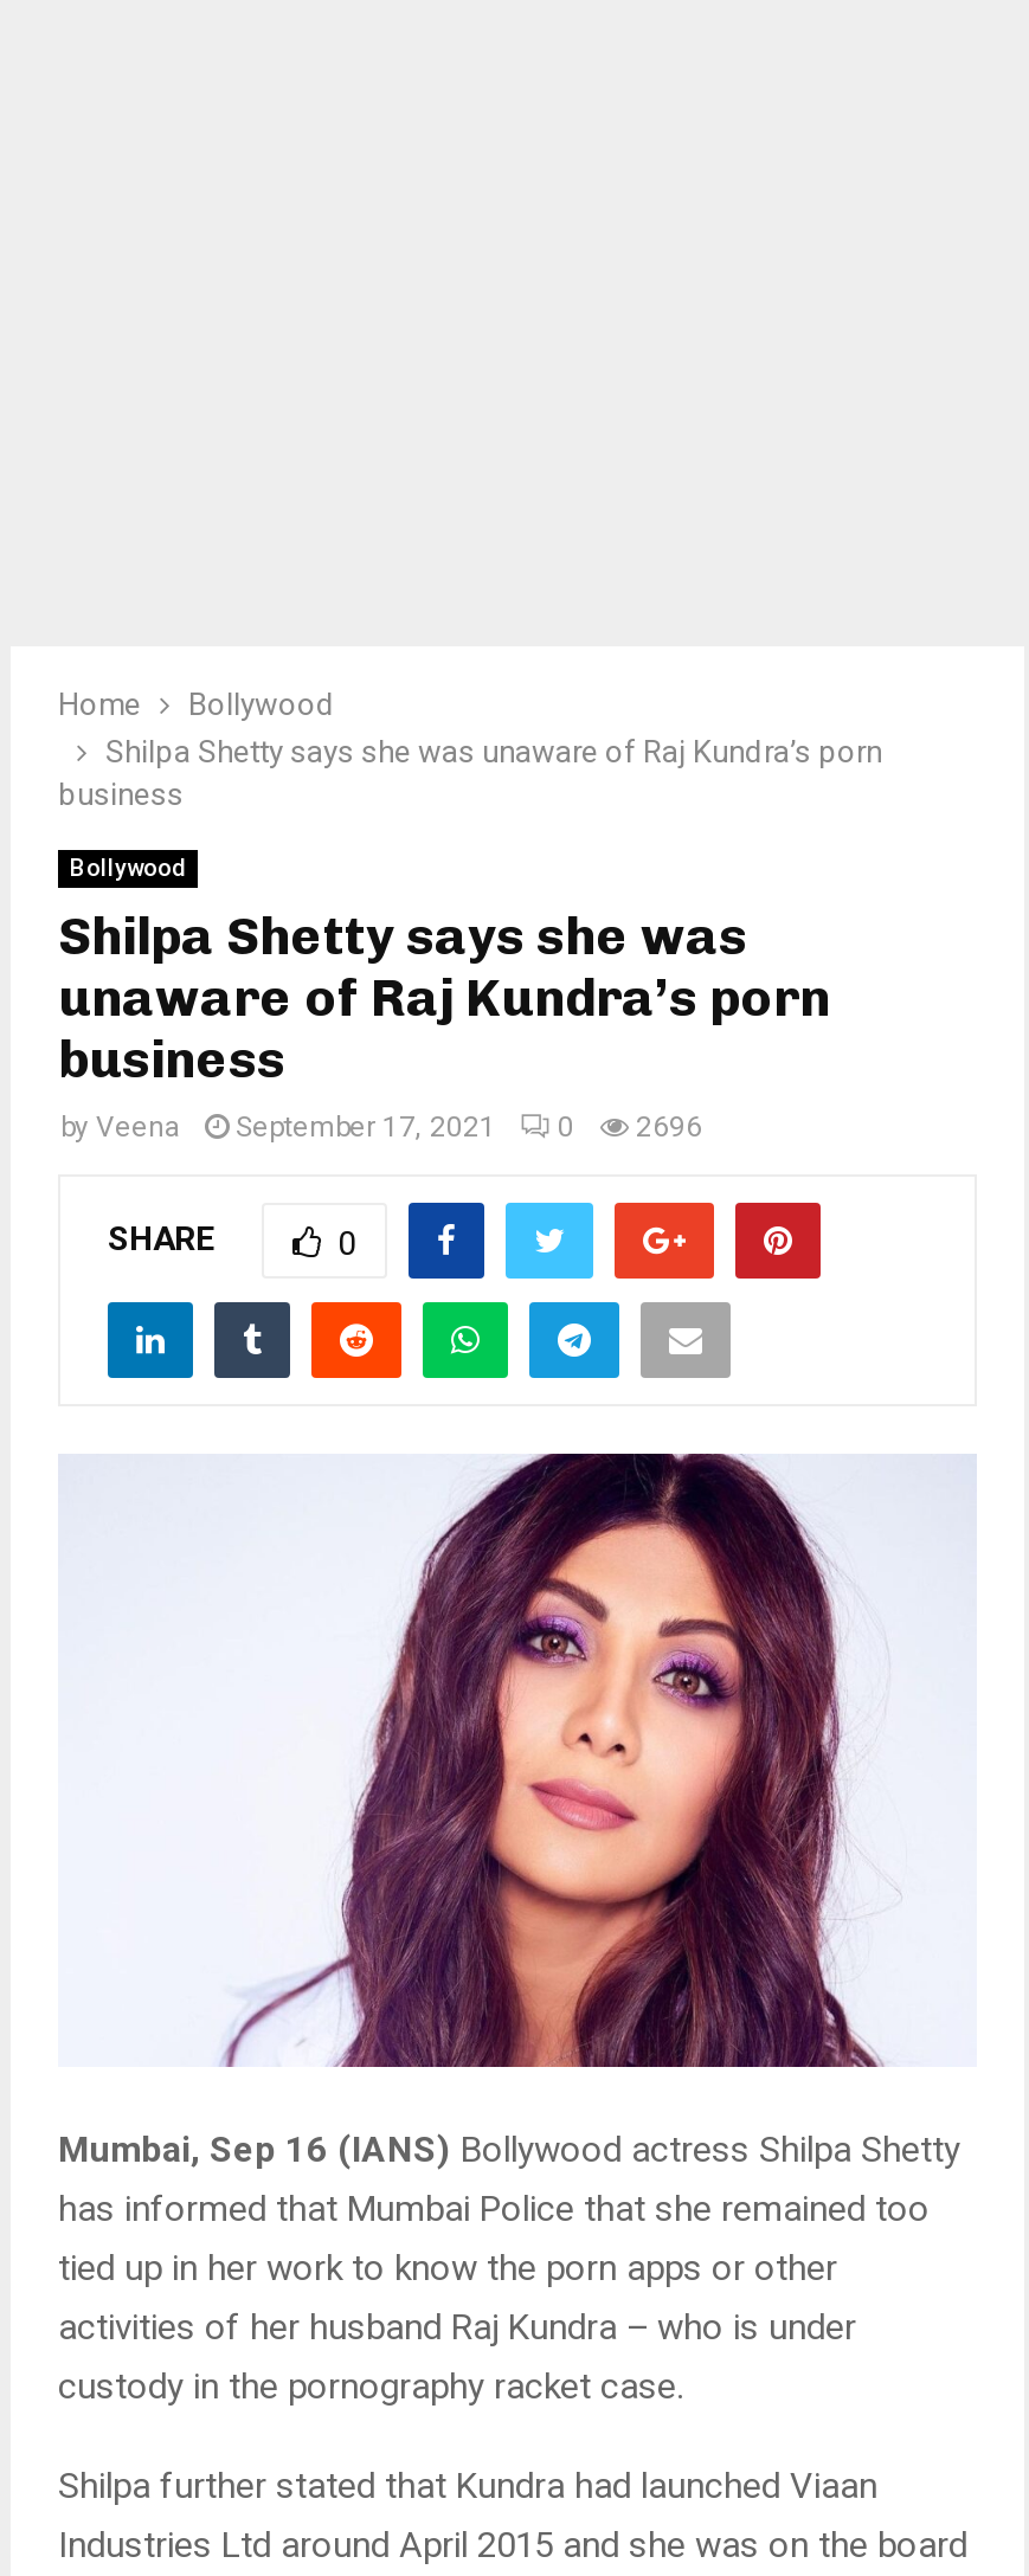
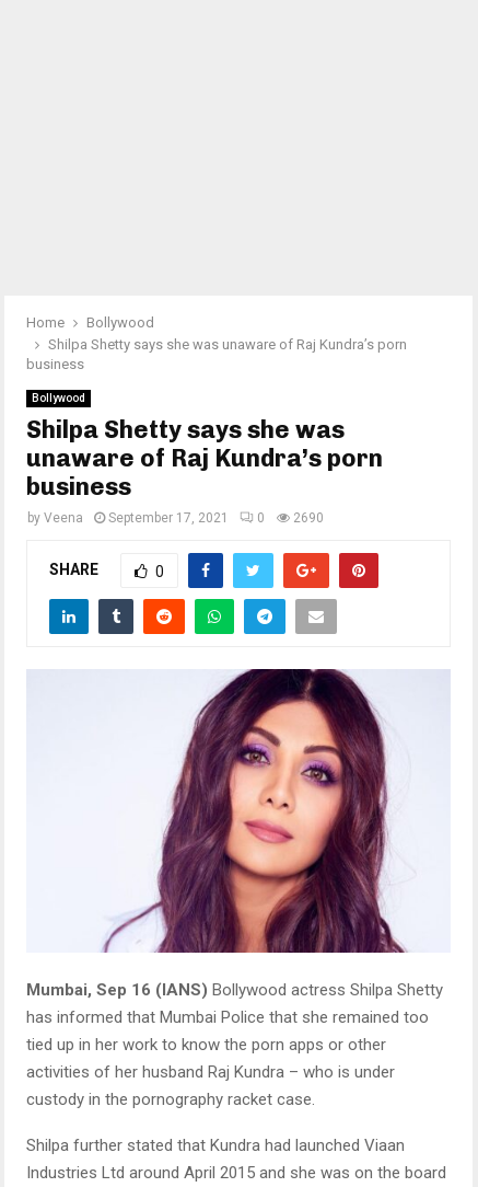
[60,1110,702,1144] by Veena September 17, 2021 0 2696 -> [27,510,324,526] by Veena September 17, 2021 0 2690

